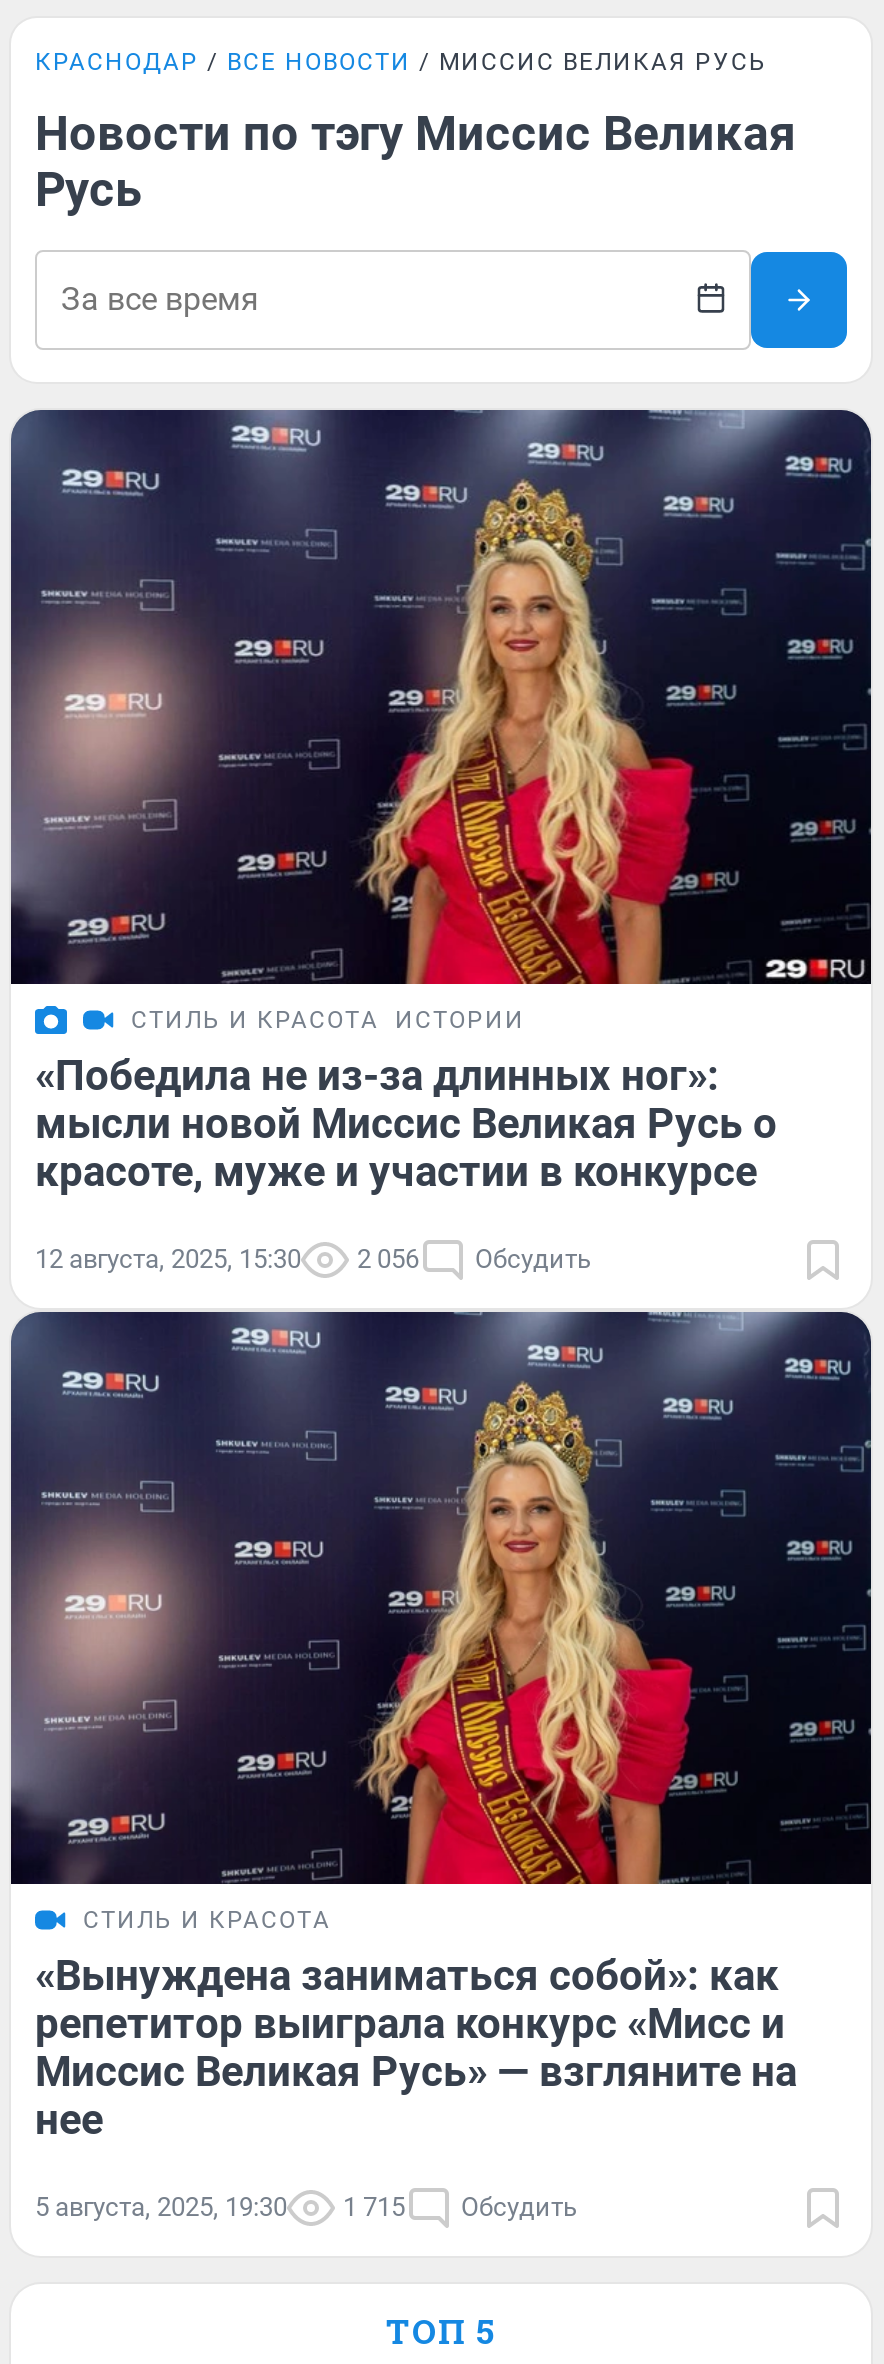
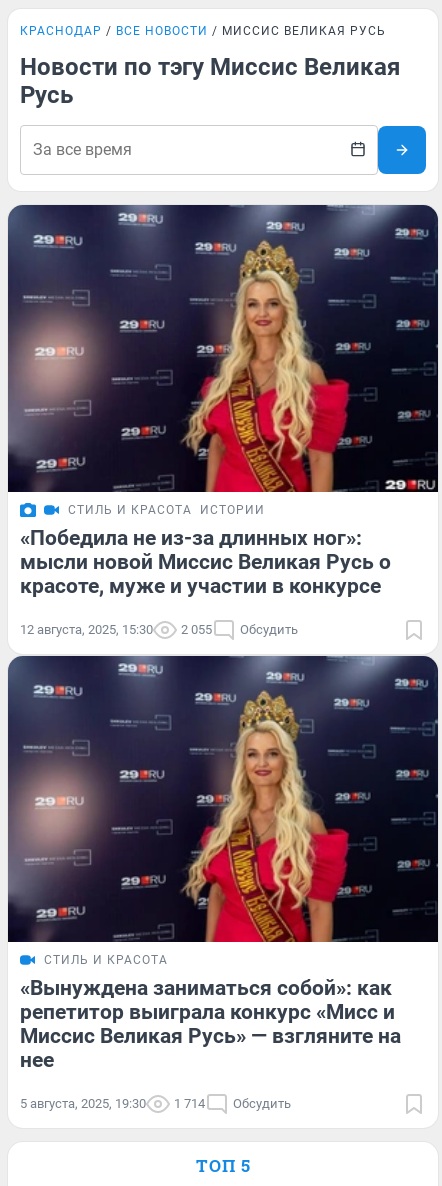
[35,1243,591,1273] 12 августа, 2025, 15:30 2 056 Обсудить -> [20,622,298,637] 12 августа, 2025, 15:30 2 055 Обсудить
[35,2193,577,2223] 5 августа, 2025, 19:30 1 715 Обсудить -> [20,1096,291,1111] 5 августа, 2025, 19:30 1 714 Обсудить

